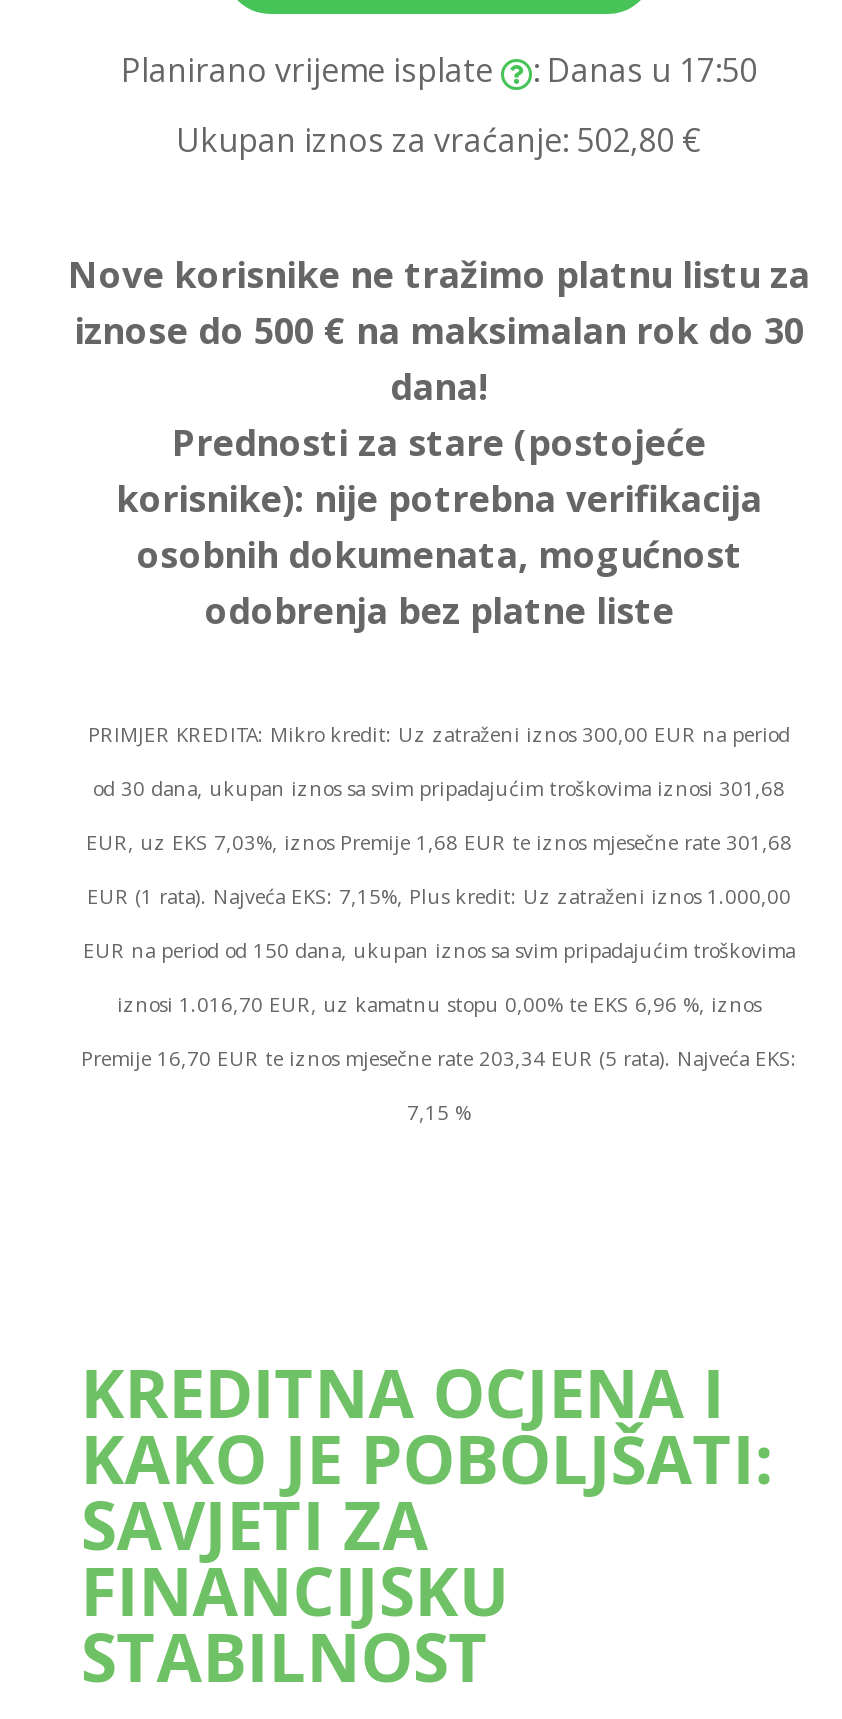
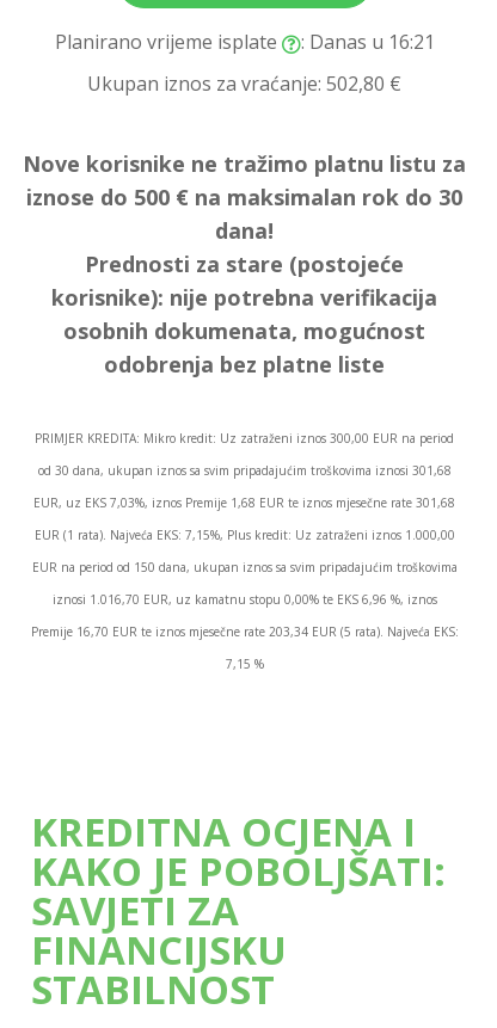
[121,48,757,92] Planirano vrijeme isplate : Danas u 17:50 -> [55,29,435,55] Planirano vrijeme isplate : Danas u 16:21

